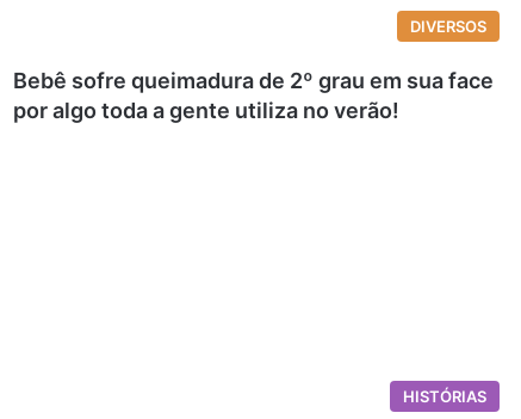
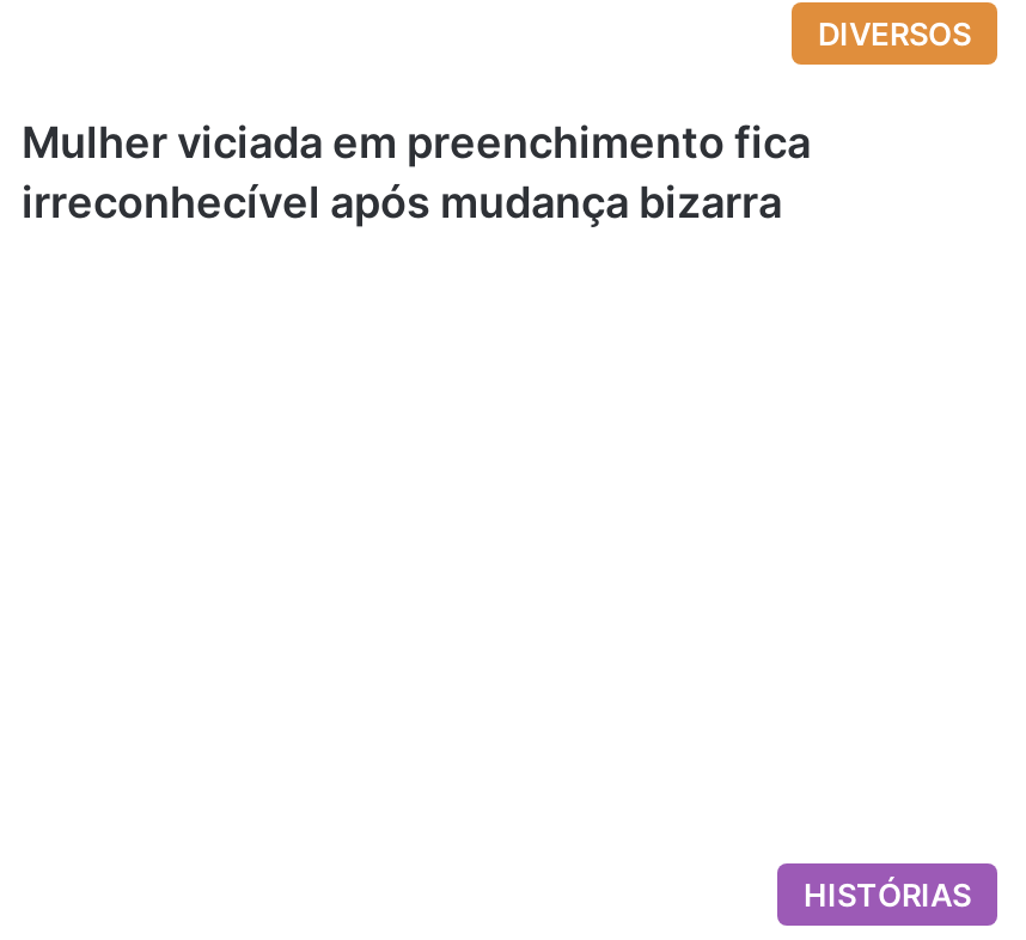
[13,69,494,124] Bebê sofre queimadura de 2º grau em sua face | por algo toda a gente utiliza no verão! -> [22,117,811,227] Mulher viciada em preenchimento fica | irreconhecível após mudança bizarra

